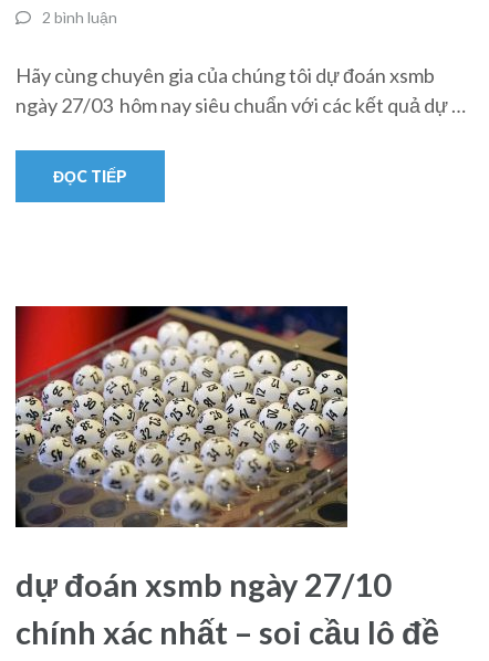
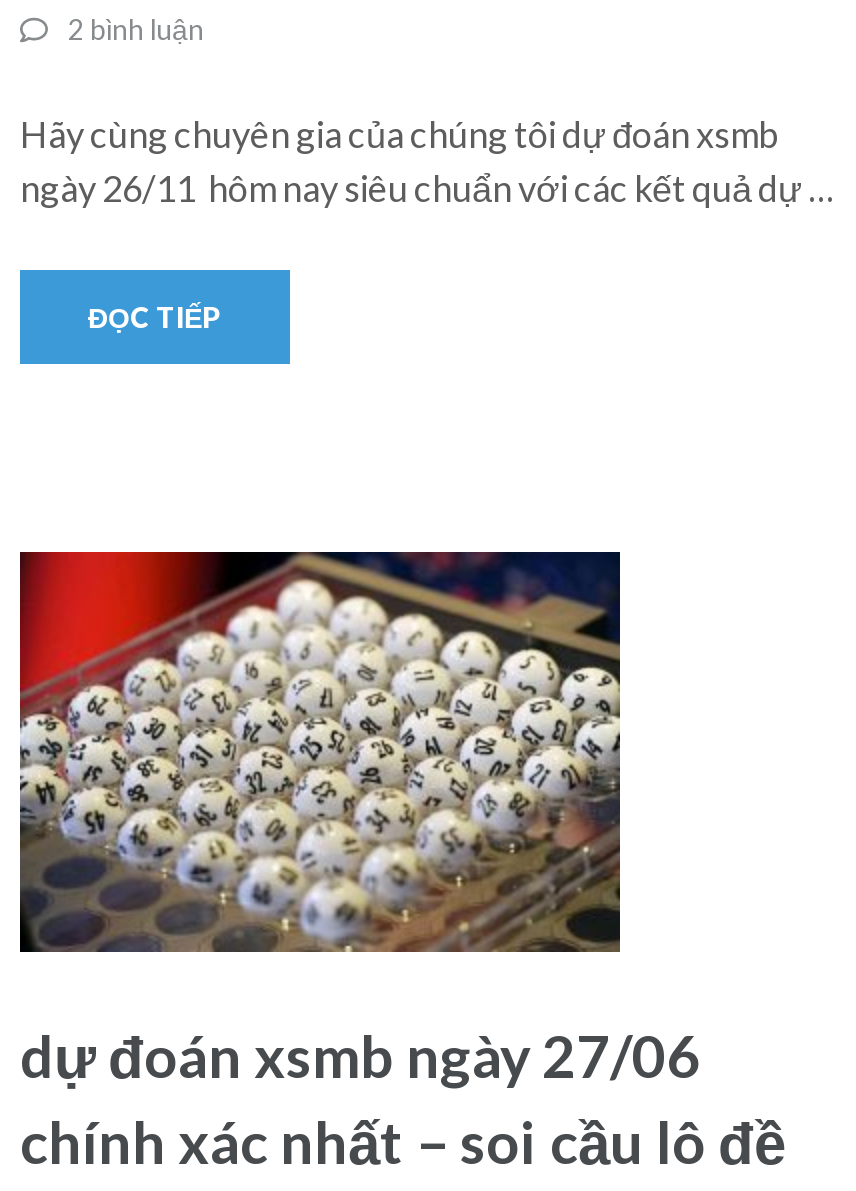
[15,93,466,117] ngày 27/03 hôm nay siêu chuẩn với các kết quả dự … -> [20,166,834,210] ngày 26/11 hôm nay siêu chuẩn với các kết quả dự …
[15,565,392,604] dự đoán xsmb ngày 27/10 -> [20,1020,700,1090] dự đoán xsmb ngày 27/06

